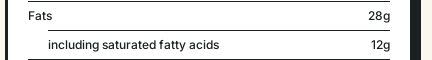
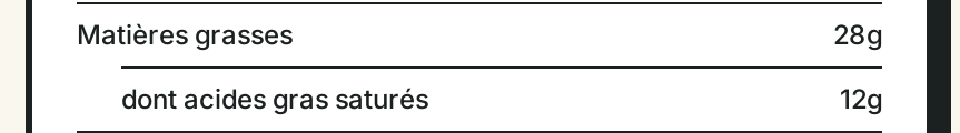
[28,8,52,23] Fats -> [77,17,293,50] Matières grasses
[48,37,219,52] including saturated fatty acids -> [121,81,428,114] dont acides gras saturés

